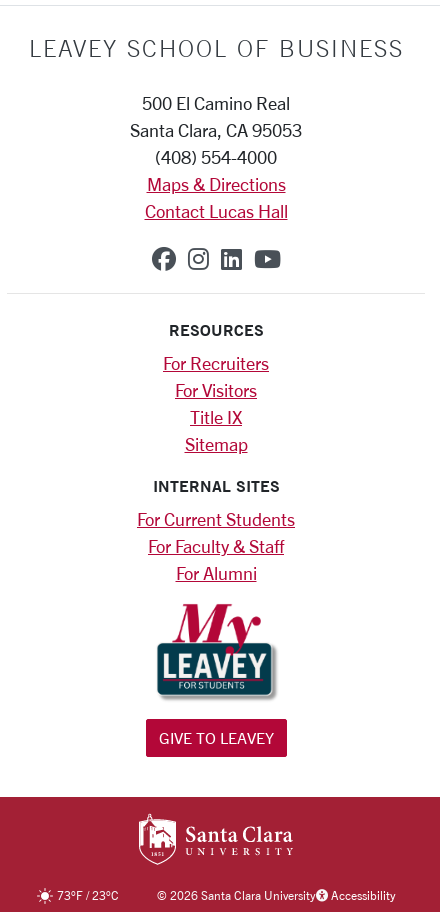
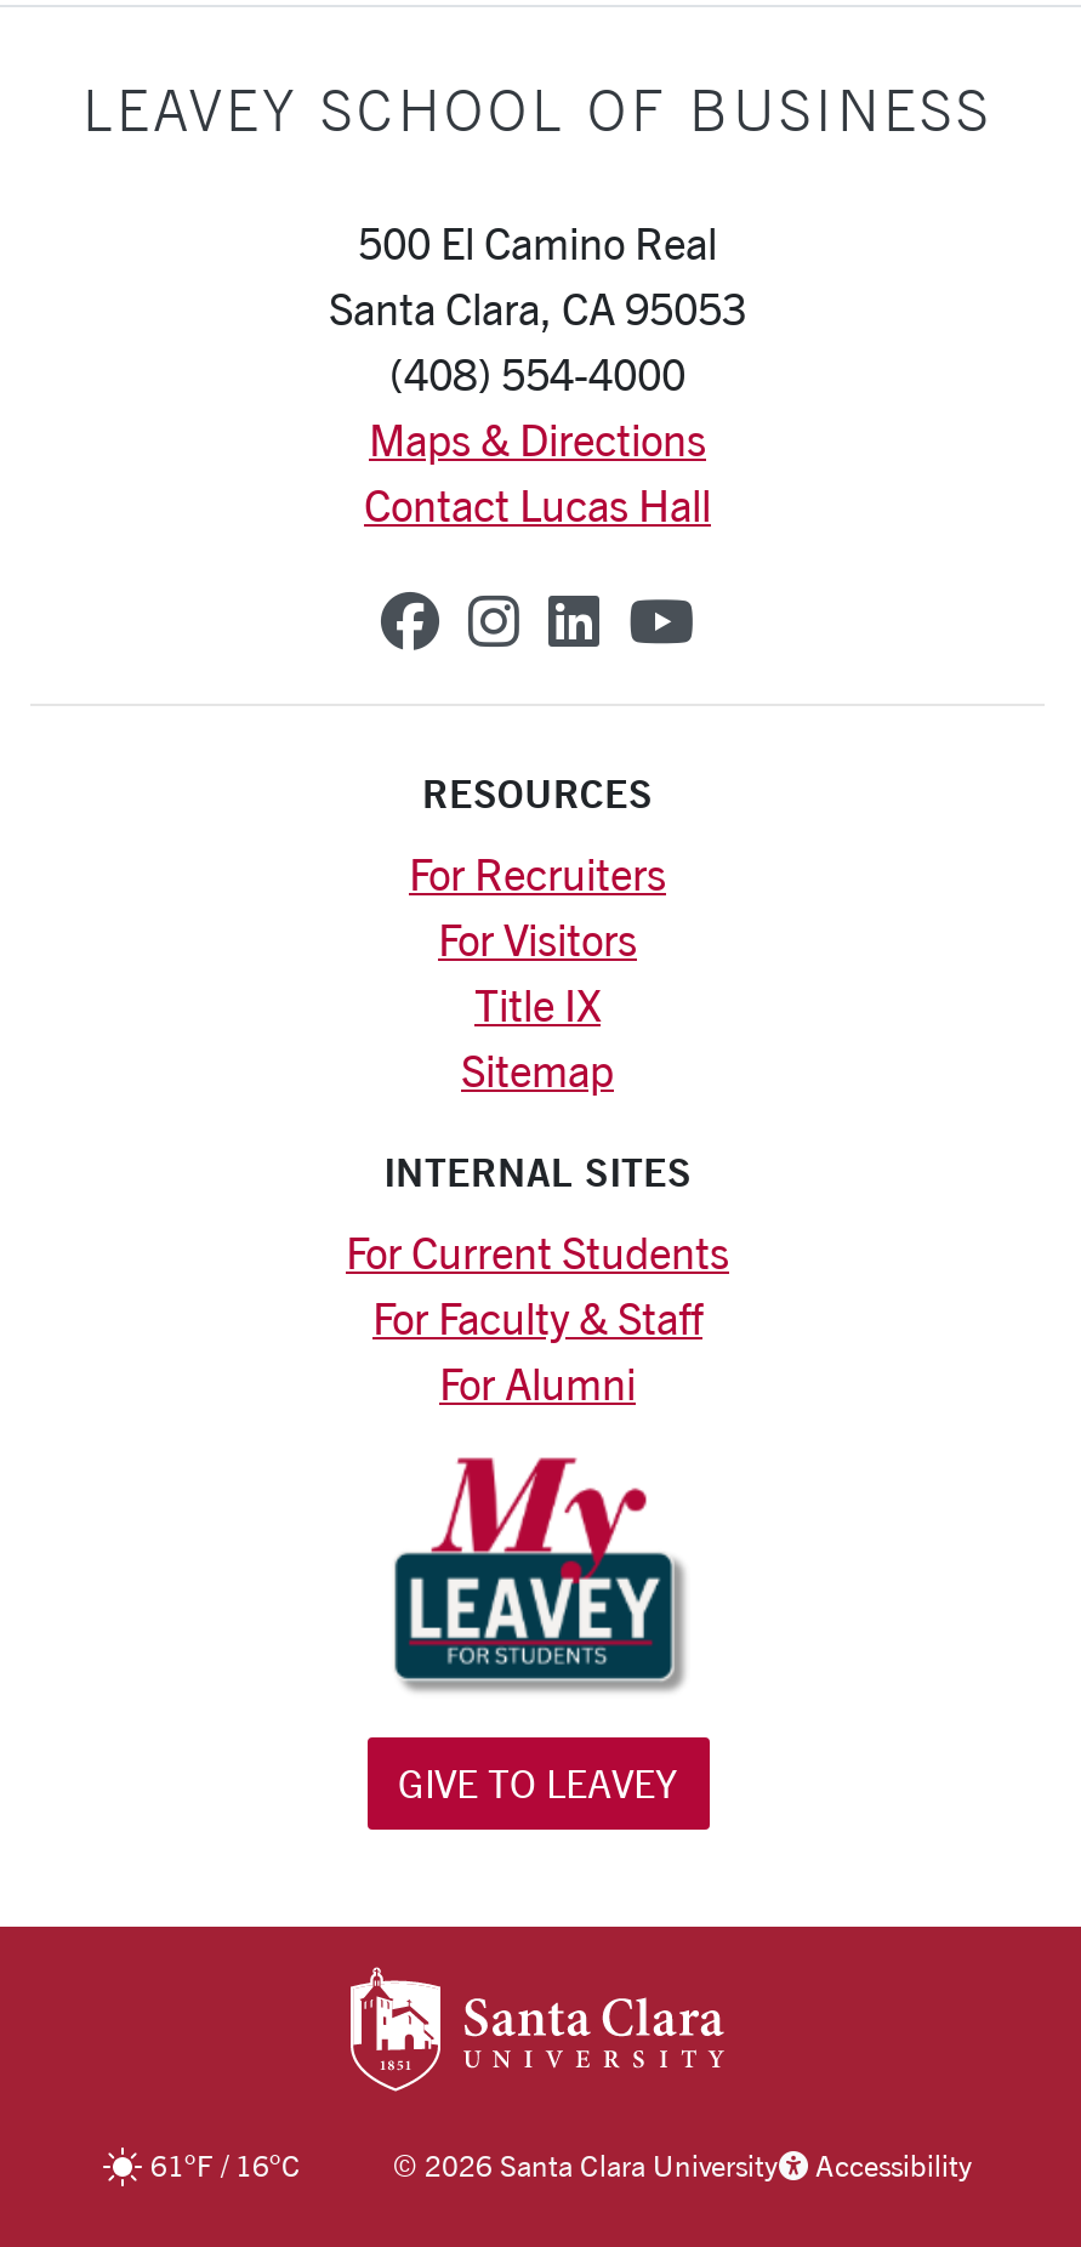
[56,888,118,903] 73°F / 23°C -> [150,2148,301,2184] 61°F / 16°C

